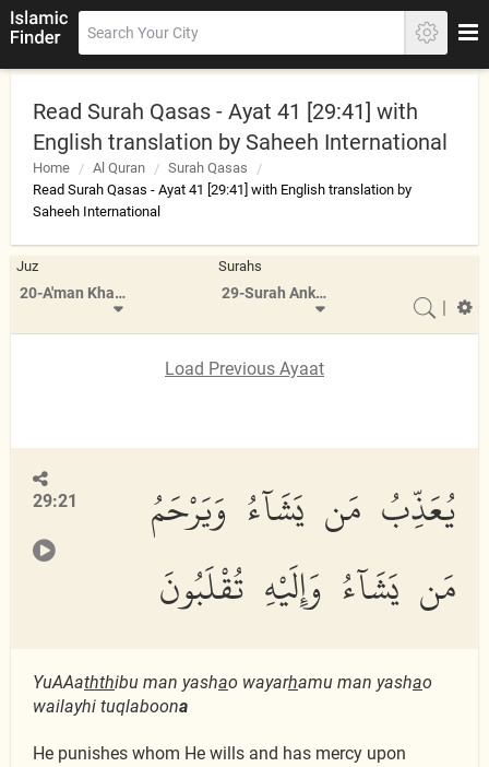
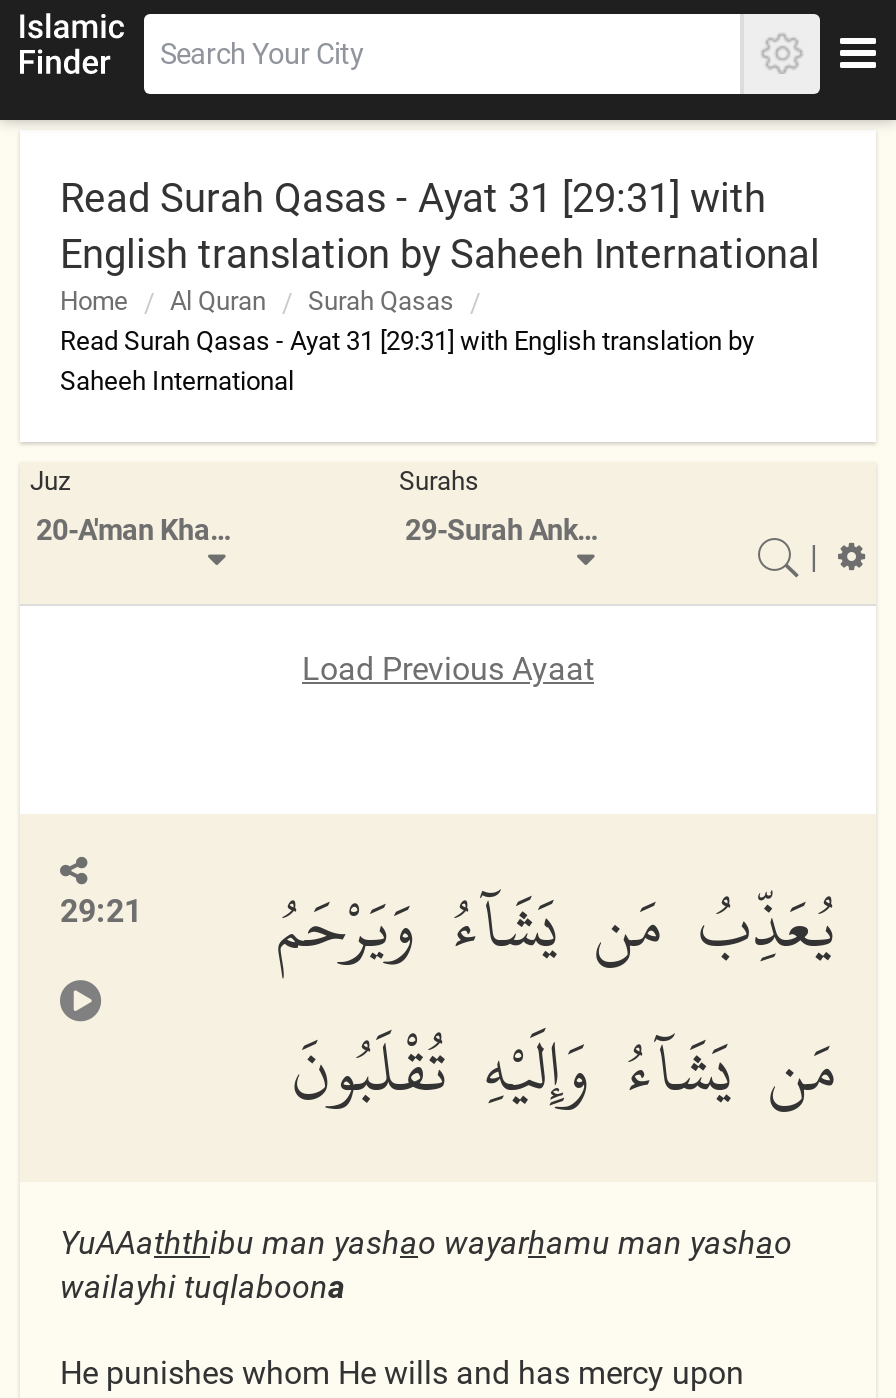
[33,98,418,125] Read Surah Qasas - Ayat 41 [29:41] with -> [60,174,766,222] Read Surah Qasas - Ayat 31 [29:31] with
[33,181,412,198] Read Surah Qasas - Ayat 41 [29:41] with English translation by -> [60,326,754,356] Read Surah Qasas - Ayat 31 [29:31] with English translation by

